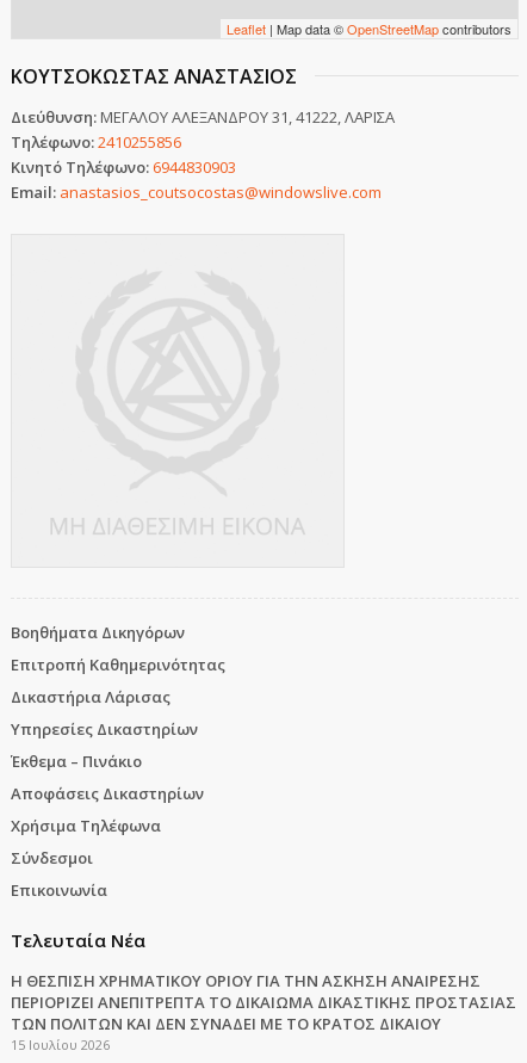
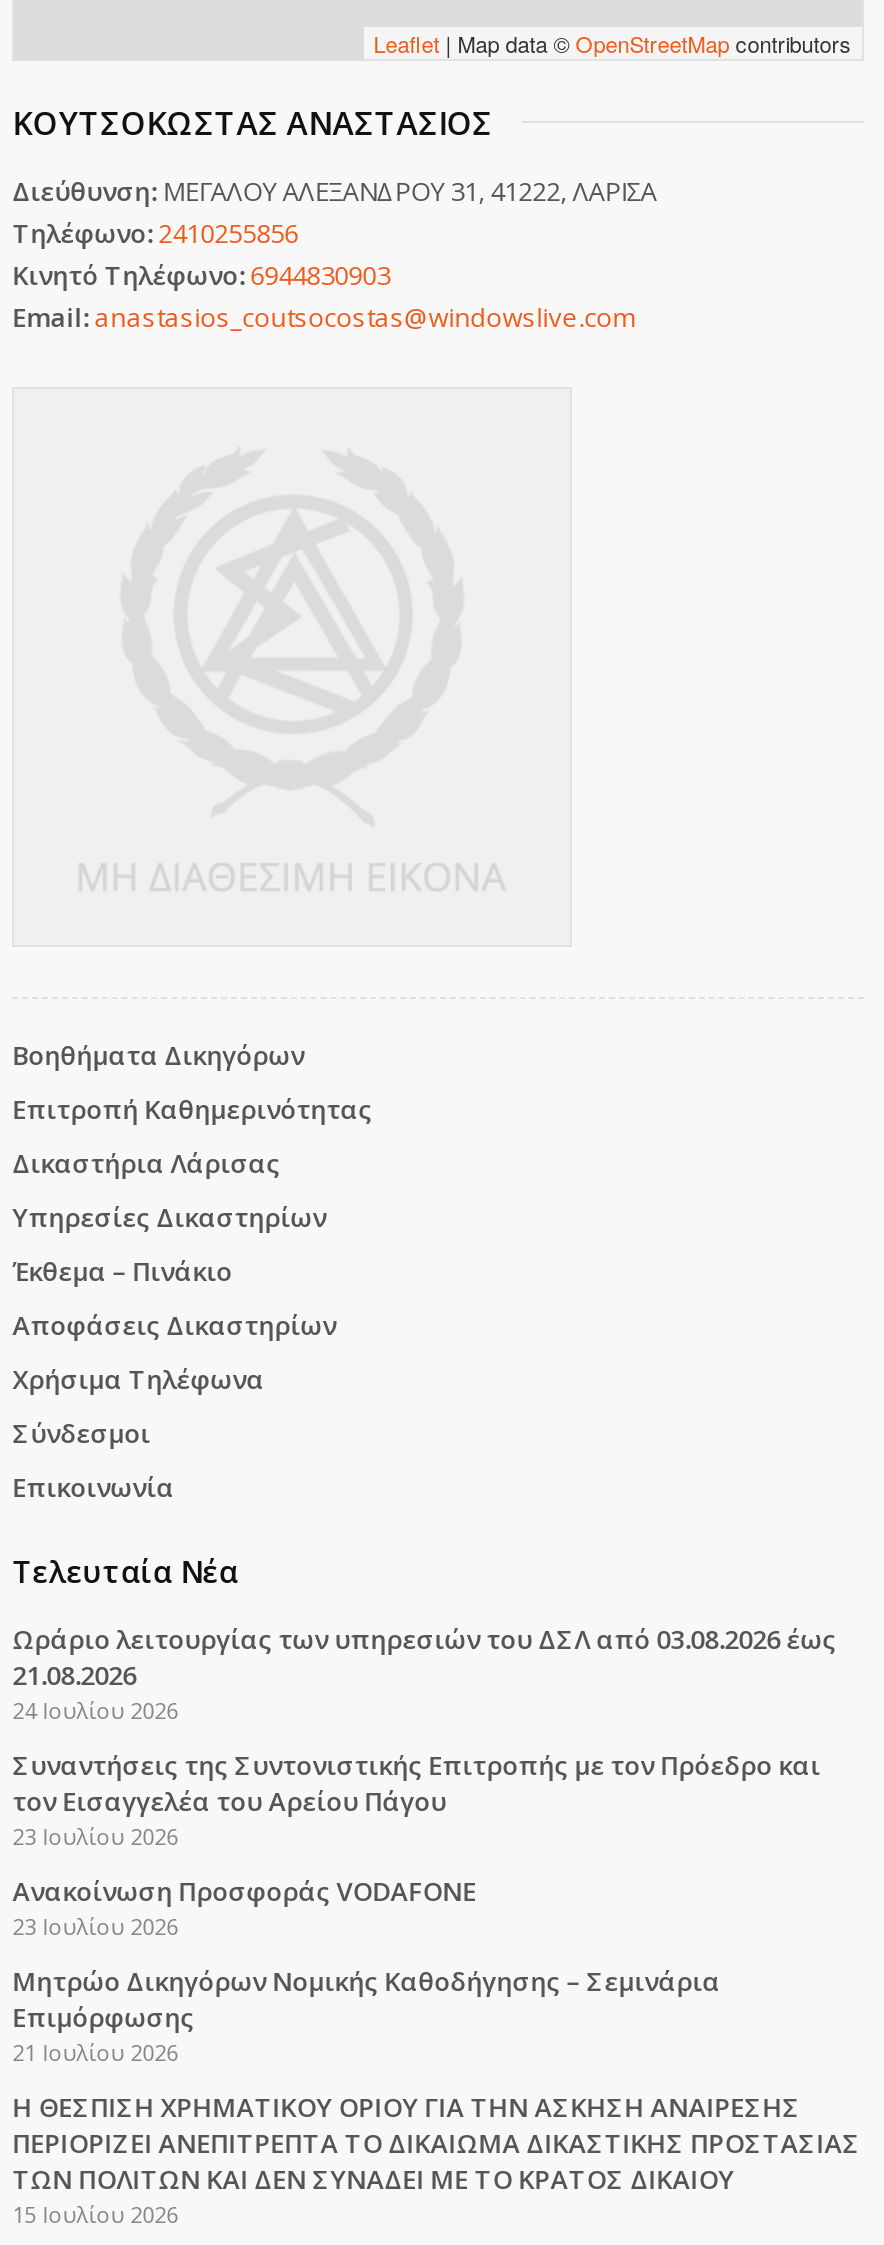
none -> [12,1621,836,2067] Ωράριο λειτουργίας των υπηρεσιών του ΔΣΛ από 03.08.2026 έως | 21.08.2026 | 24 Ιουλίου 2026 | Συναντήσεις της Συντονιστικής Επιτροπής με τον Πρόεδρο και | τον Εισαγγελέα του Αρείου Πάγου | 23 Ιουλίου 2026 | Ανακοίνωση Προσφοράς VODAFONE | 23 Ιουλίου 2026 | Μητρώο Δικηγόρων Νομικής Καθοδήγησης – Σεμινάρια | Επιμόρφωσης | 21 Ιουλίου 2026

